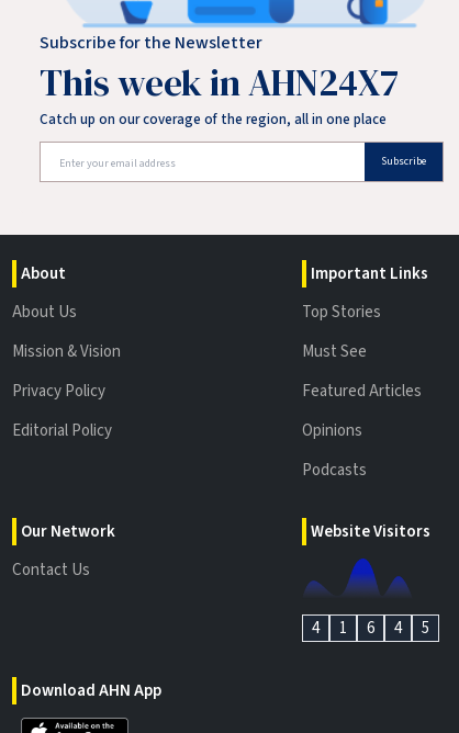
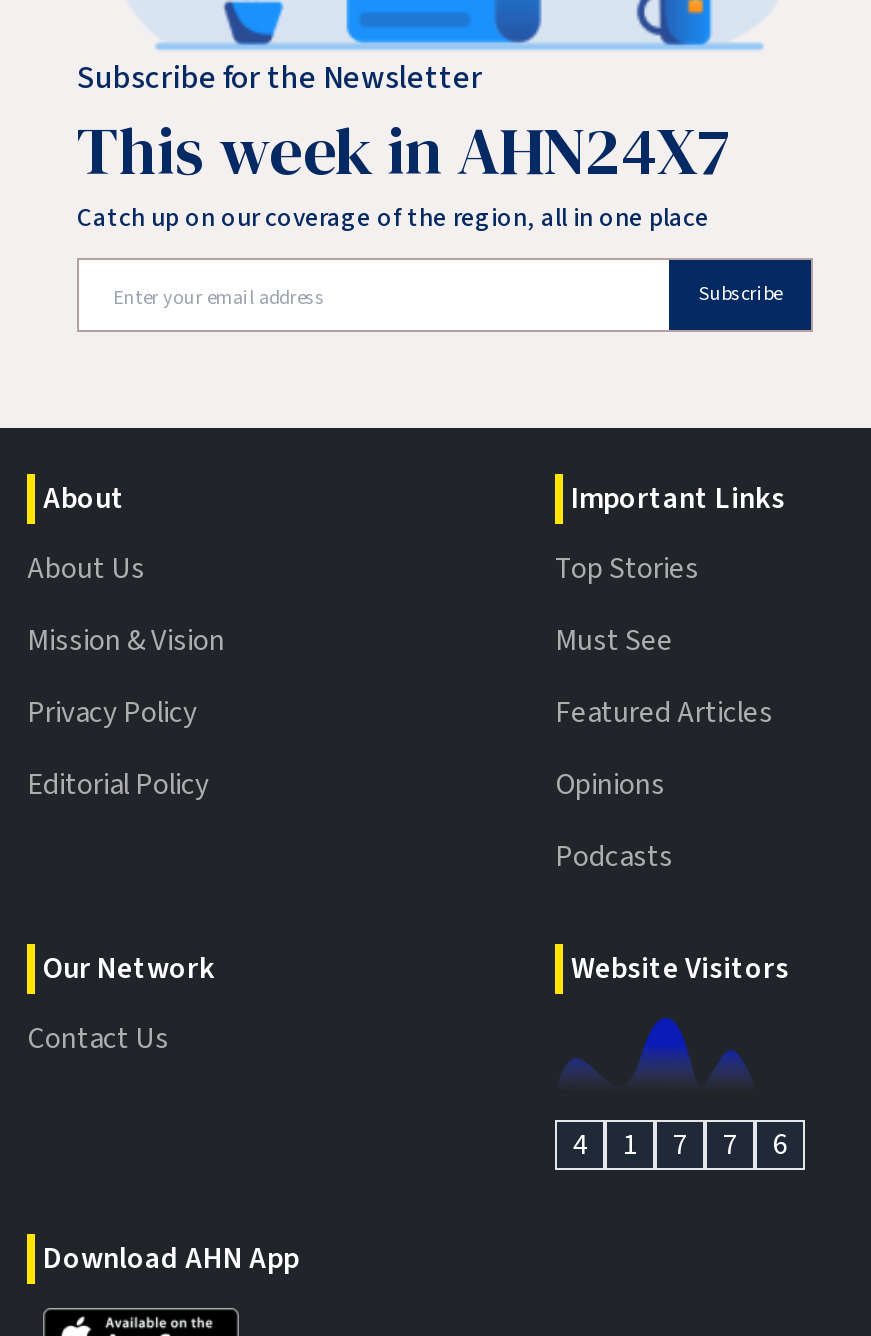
[394,617,429,640] 4 | 5 -> none
none -> [673,1124,737,1166] 7 | 7

